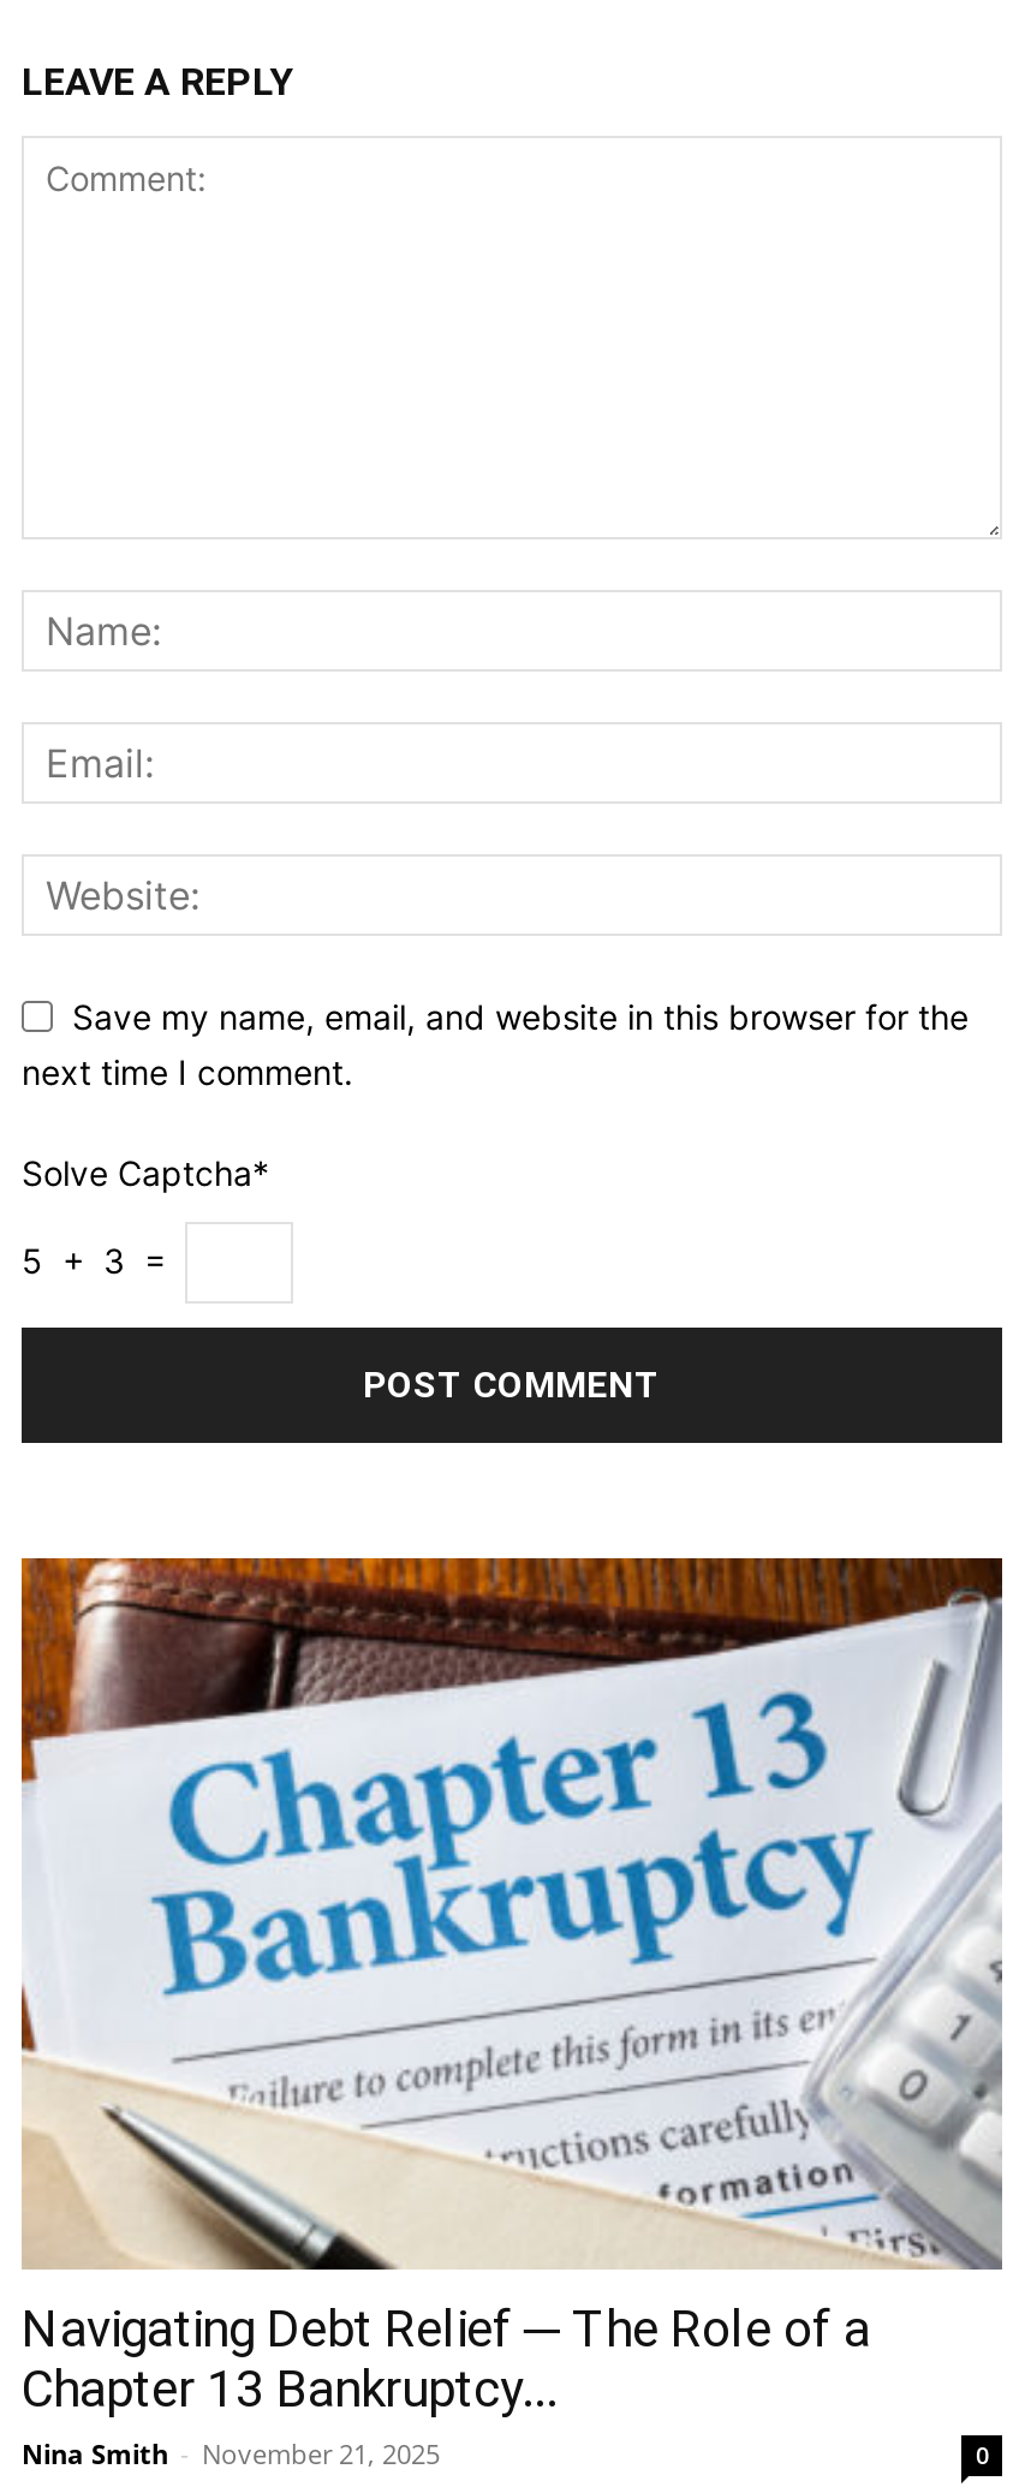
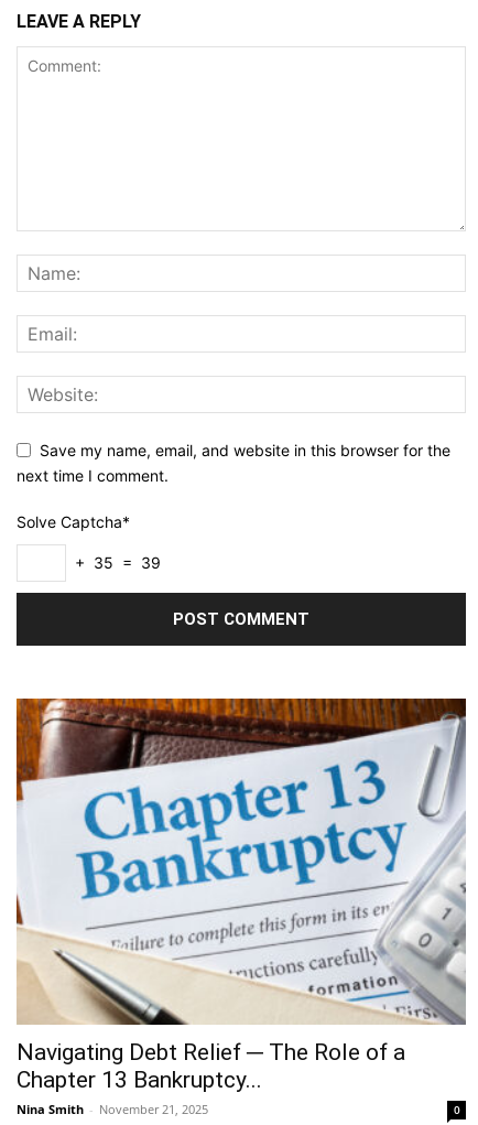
[22,1240,185,1281] 5 + 3 = -> [66,552,161,571] + 35 = 39

